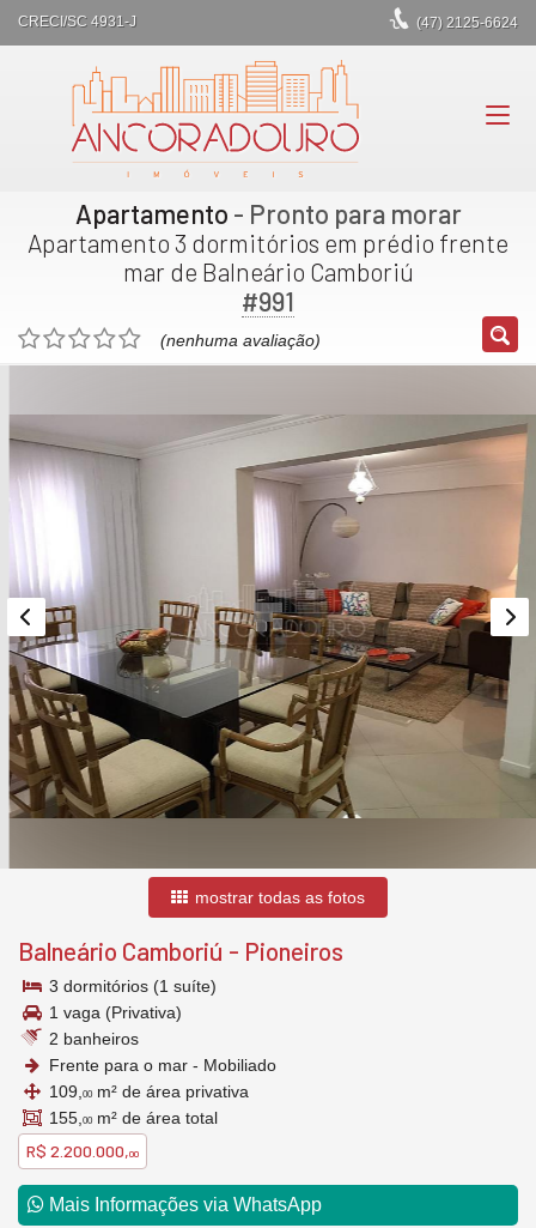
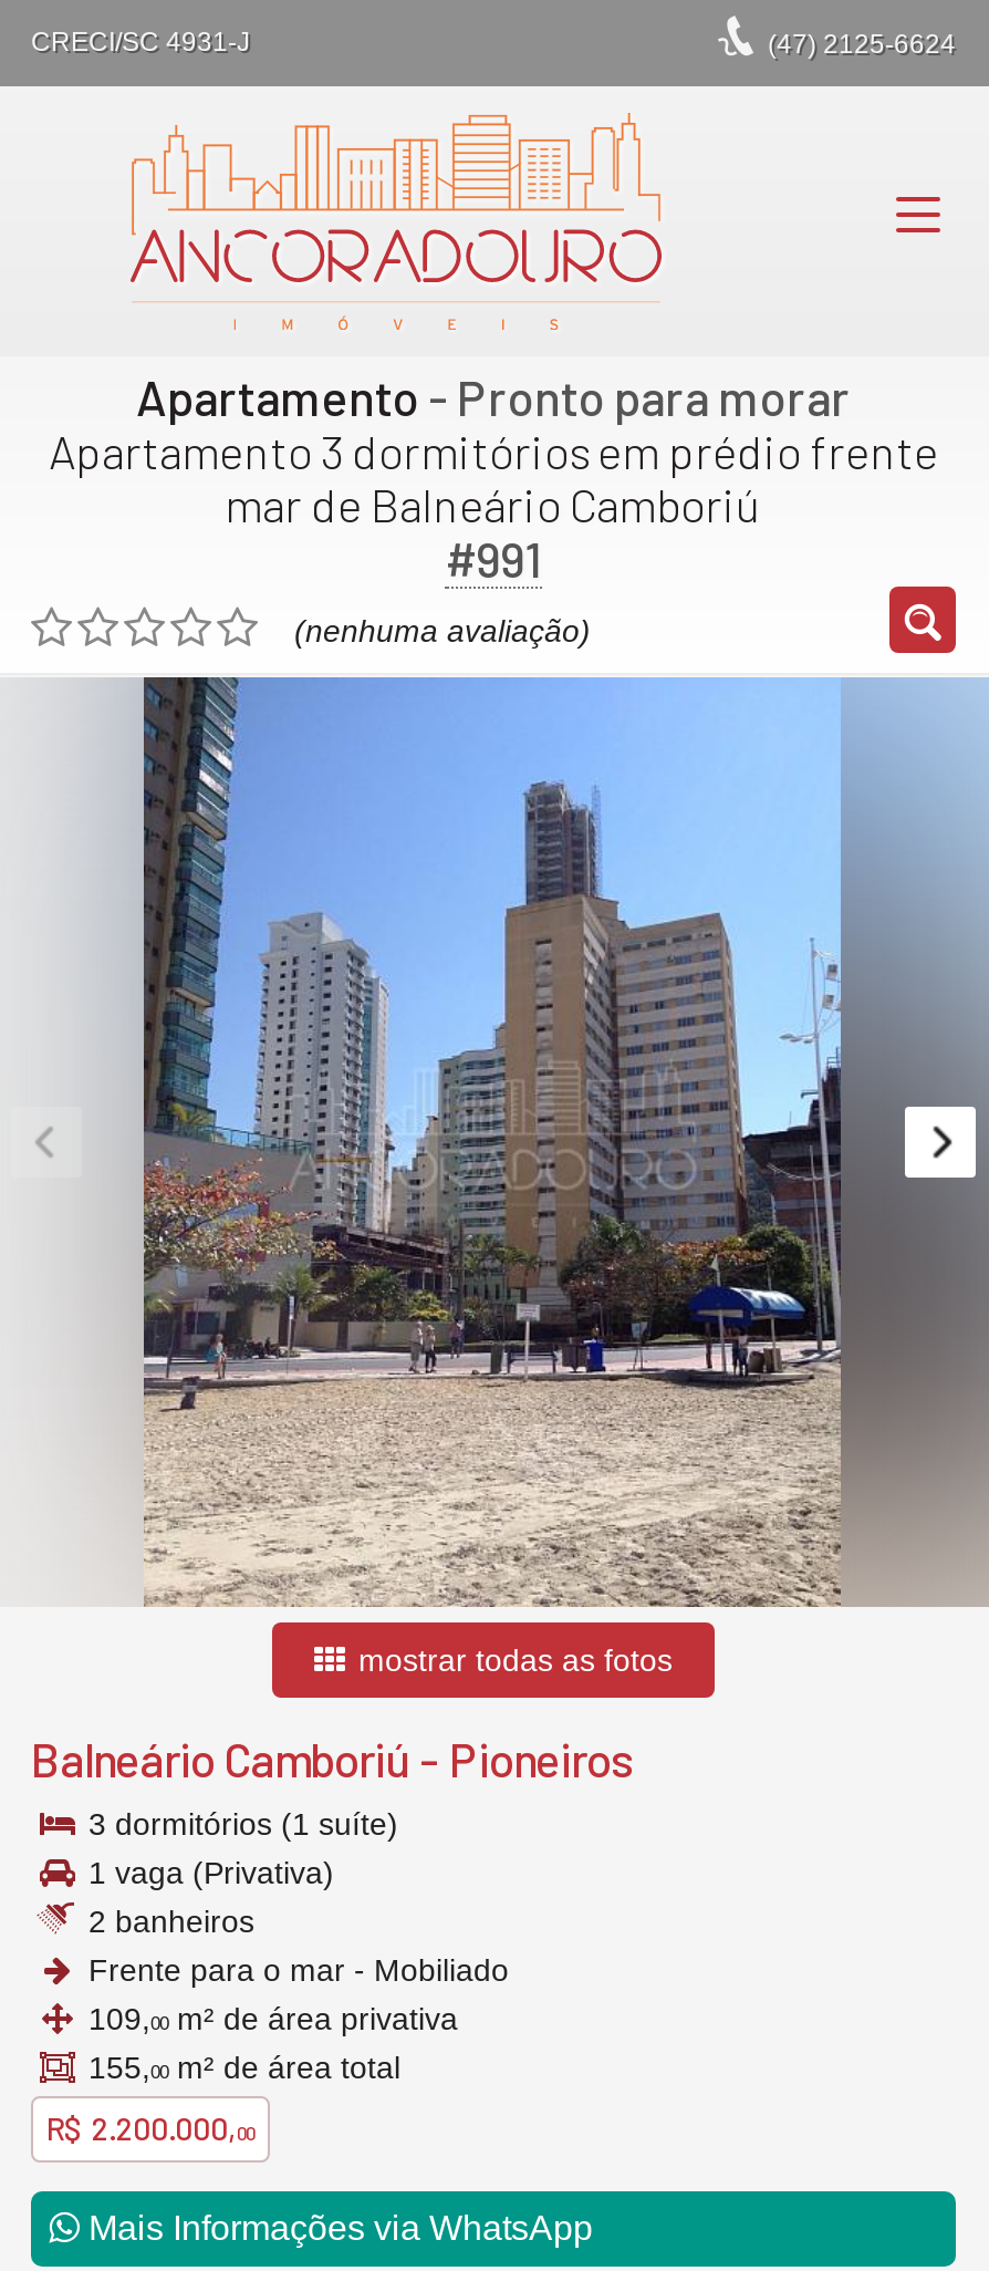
[8,365,532,869] [image] -> [15,677,982,1605] [image]

